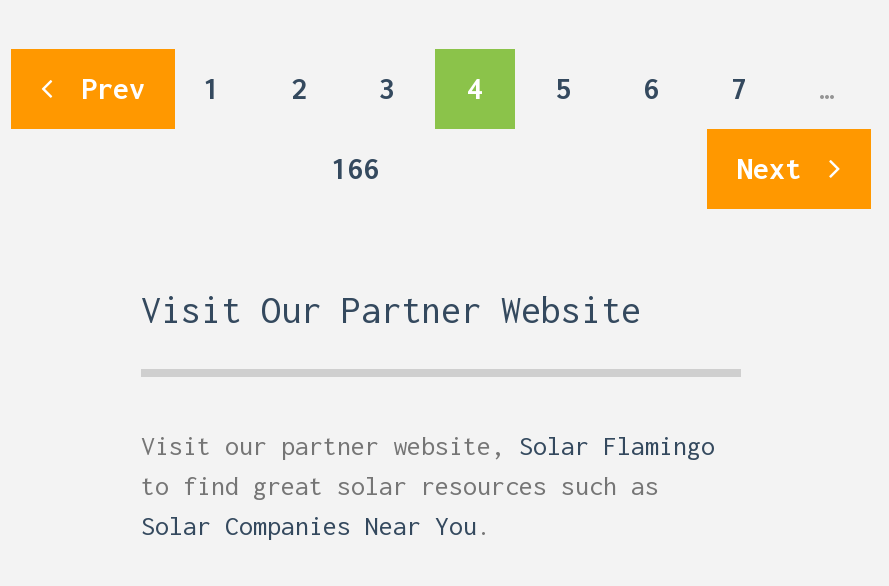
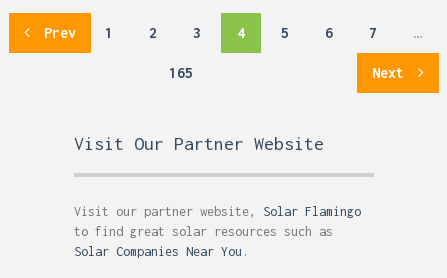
[331,151,379,185] 166 -> [169,64,193,81] 165

